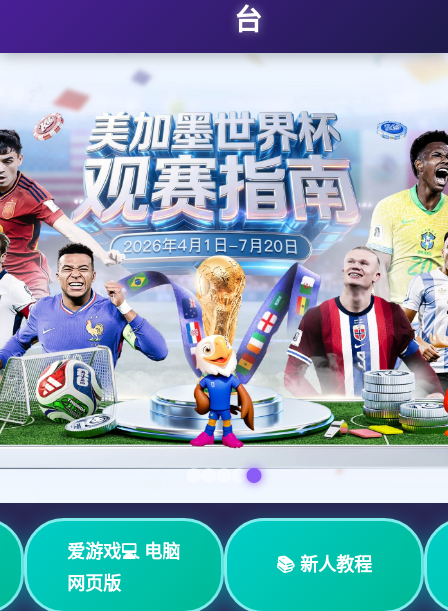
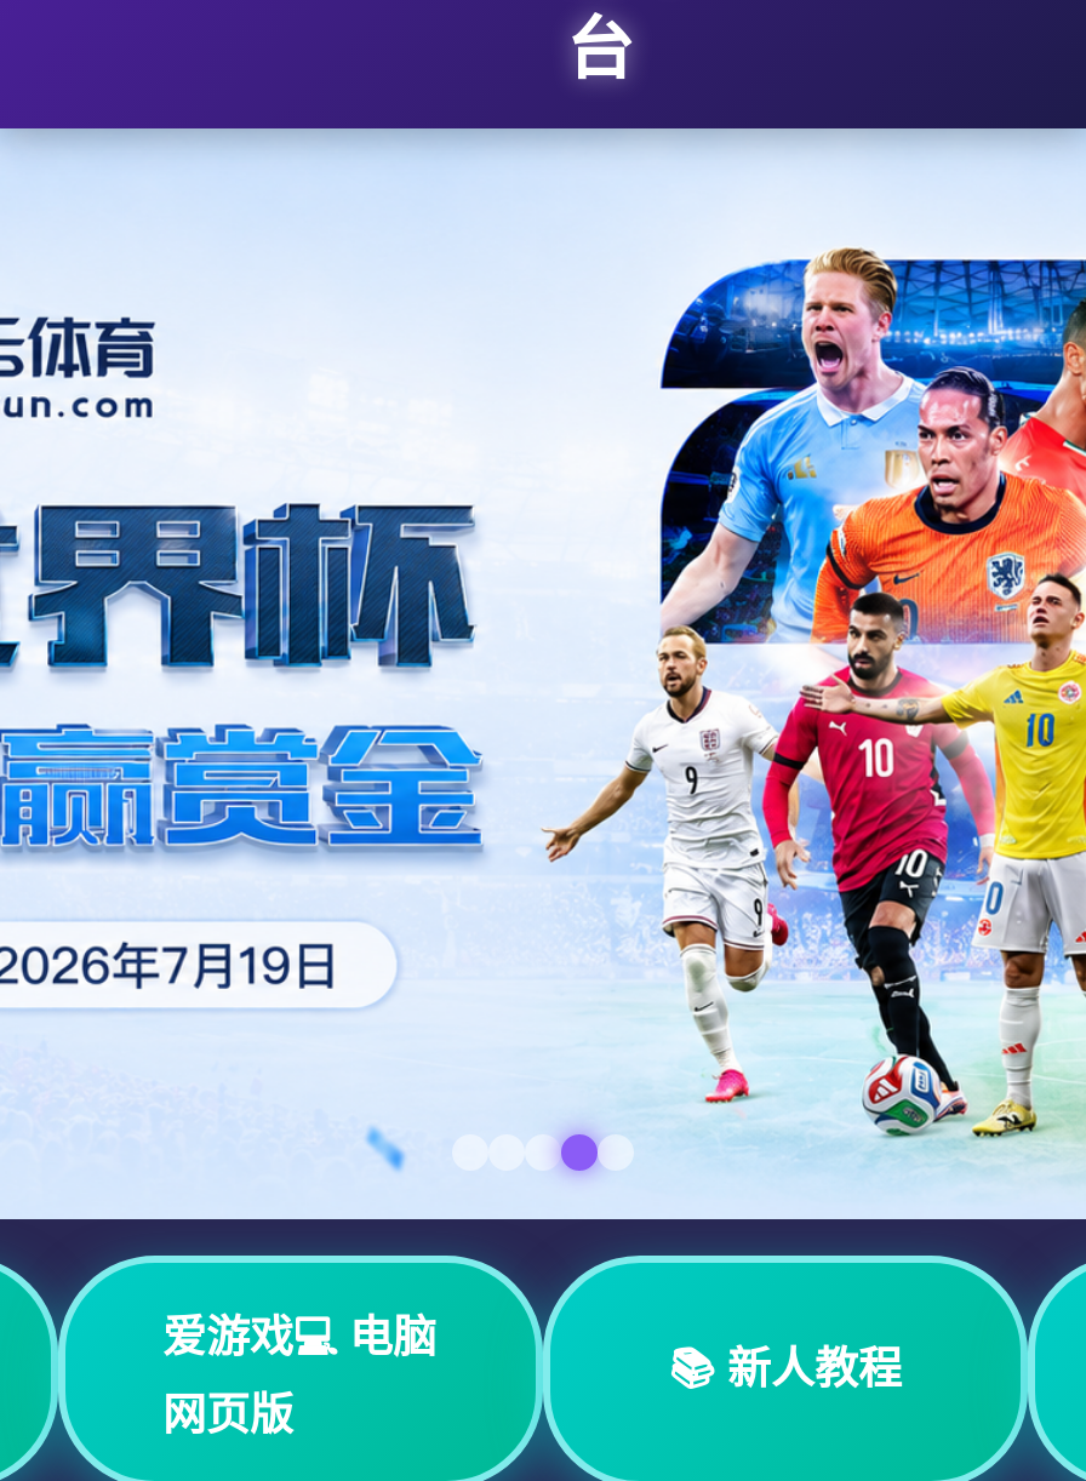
[3,54,445,496] [image] -> [7,131,1079,1205] [image]

